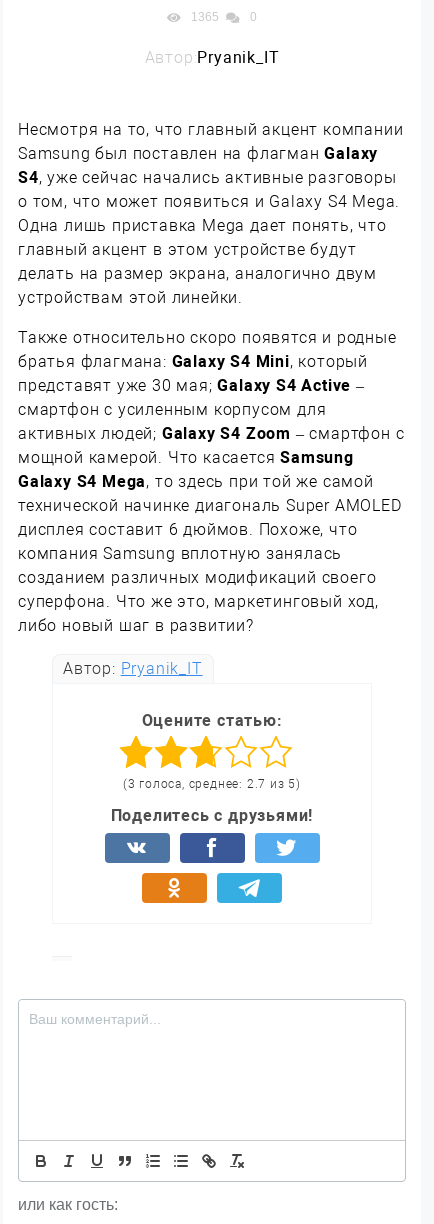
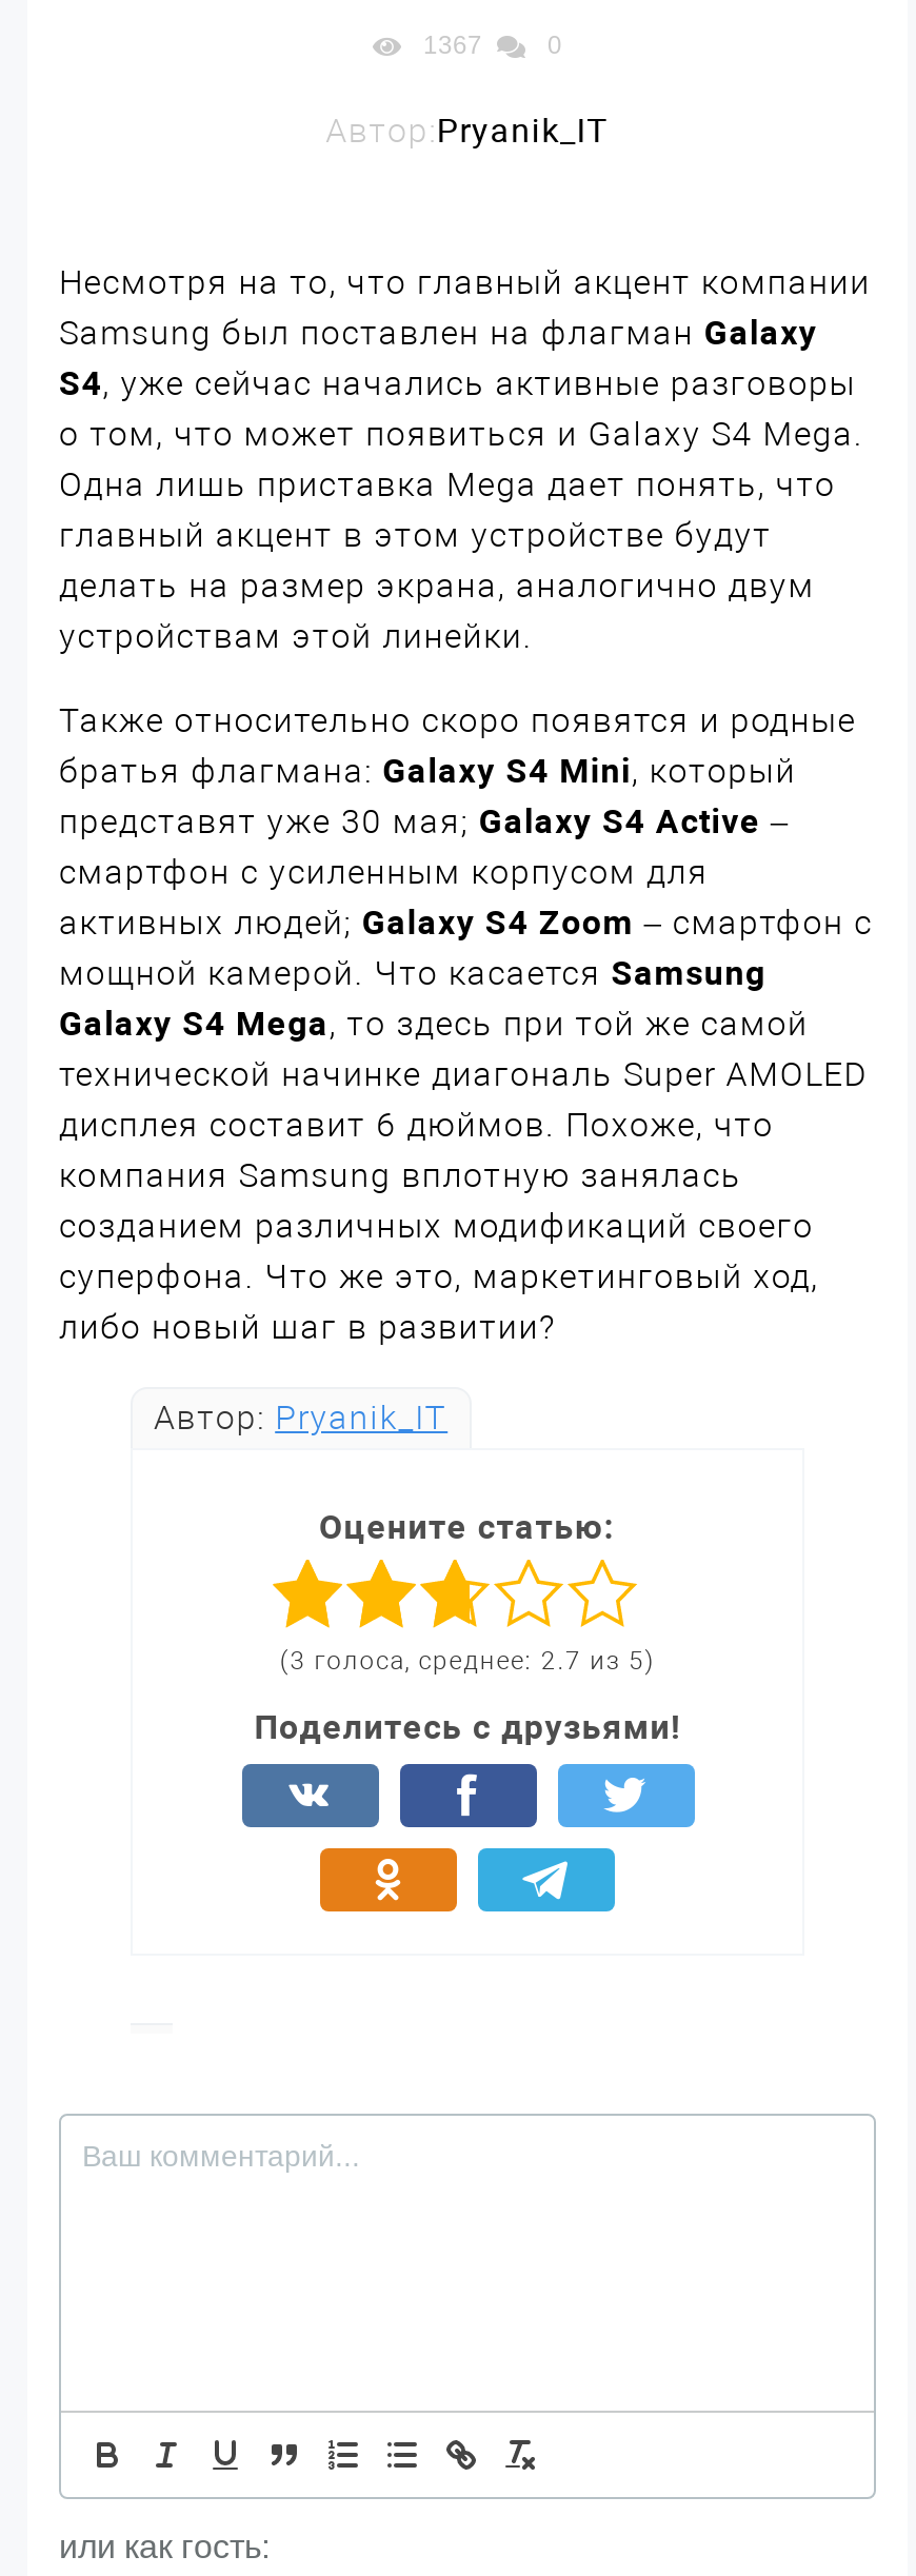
[191,10,219,24] 1365 -> [423,31,482,60] 1367

